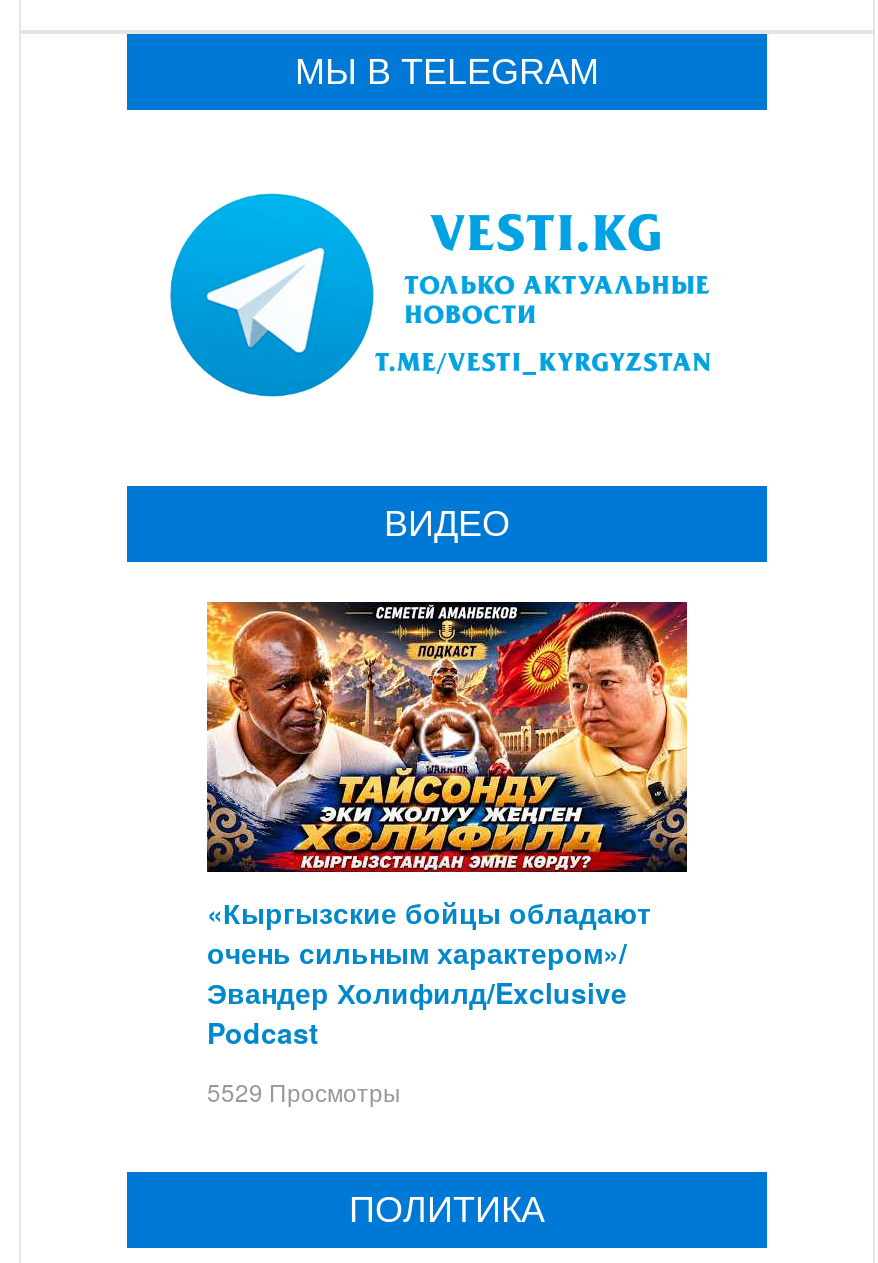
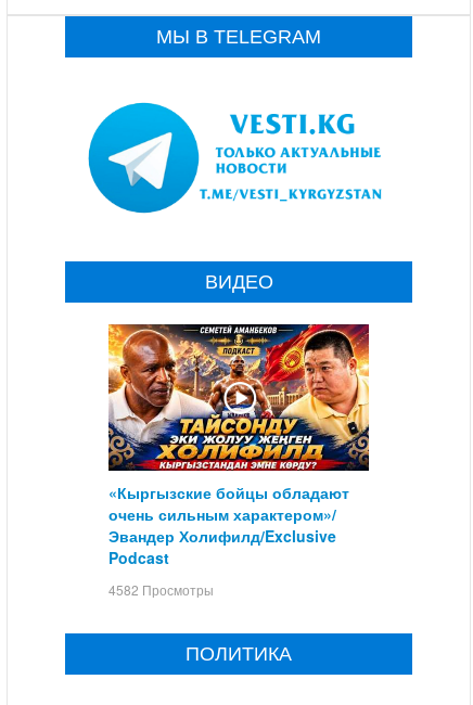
[207,1074,401,1108] 5529 Просмотры -> [108,580,214,598] 4582 Просмотры

